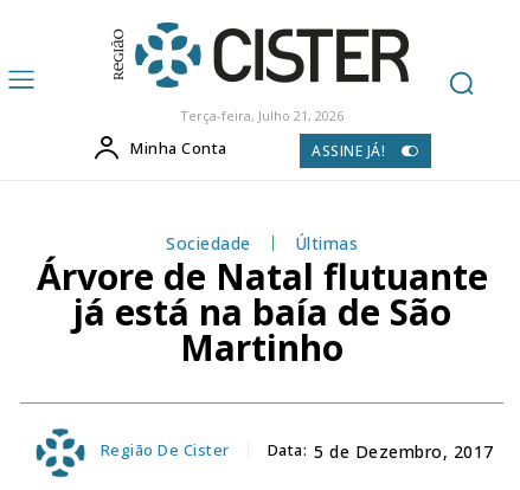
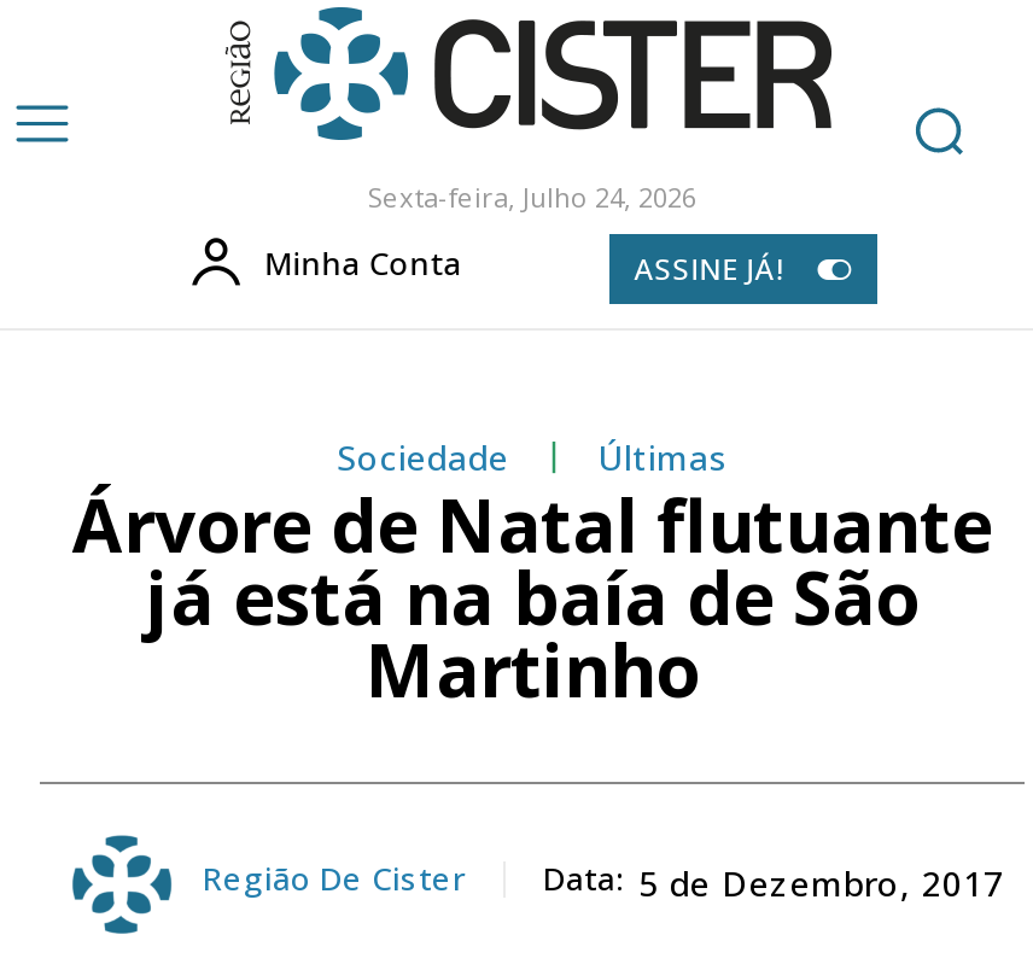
[180,107,344,124] Terça-feira, Julho 21, 2026 -> [368,179,696,215] Sexta-feira, Julho 24, 2026

